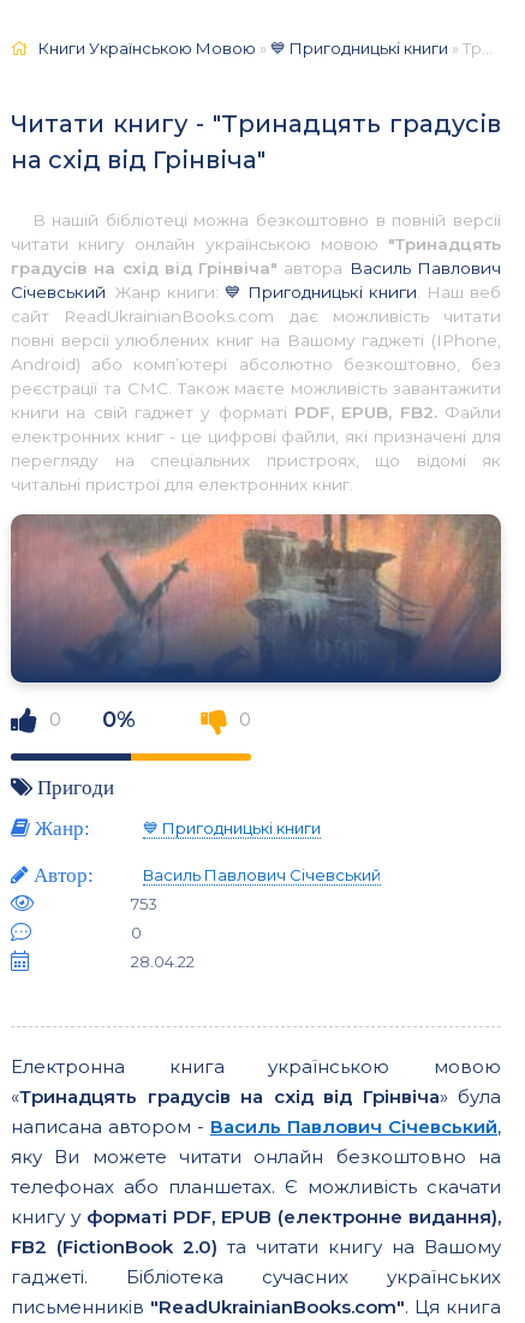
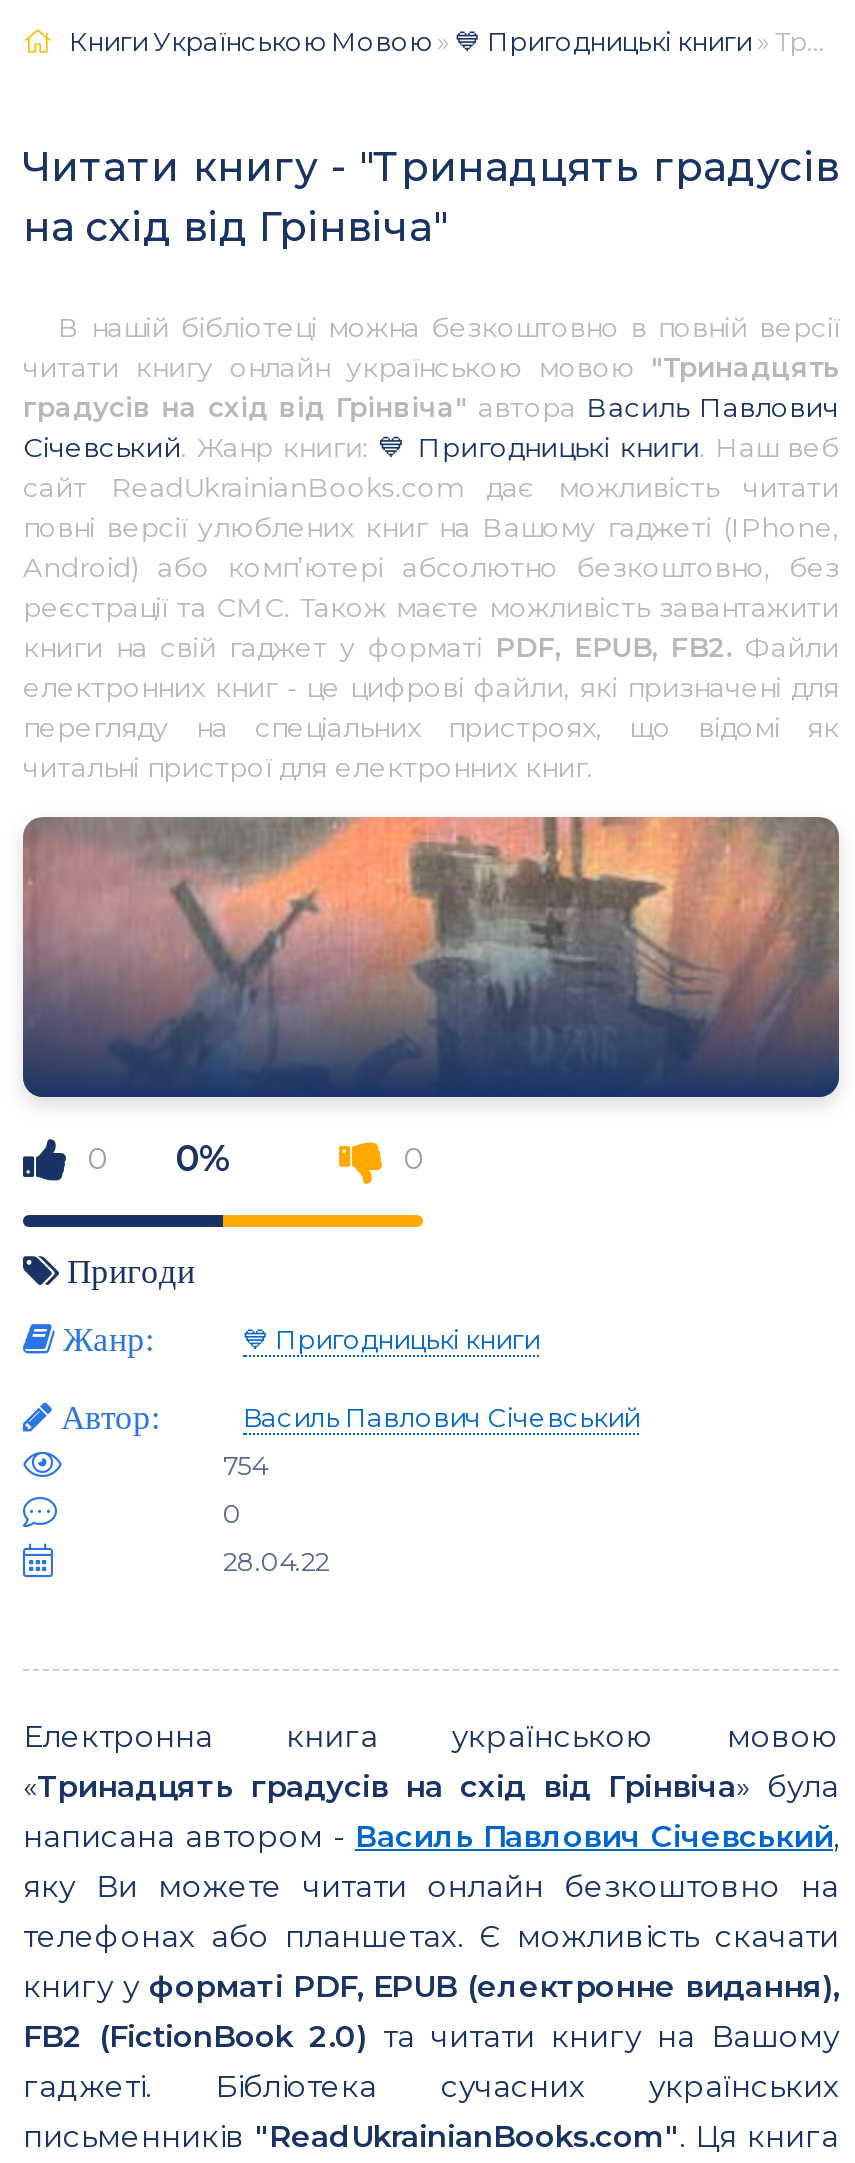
[131,894,157,913] 753 -> [223,1449,267,1481] 754

